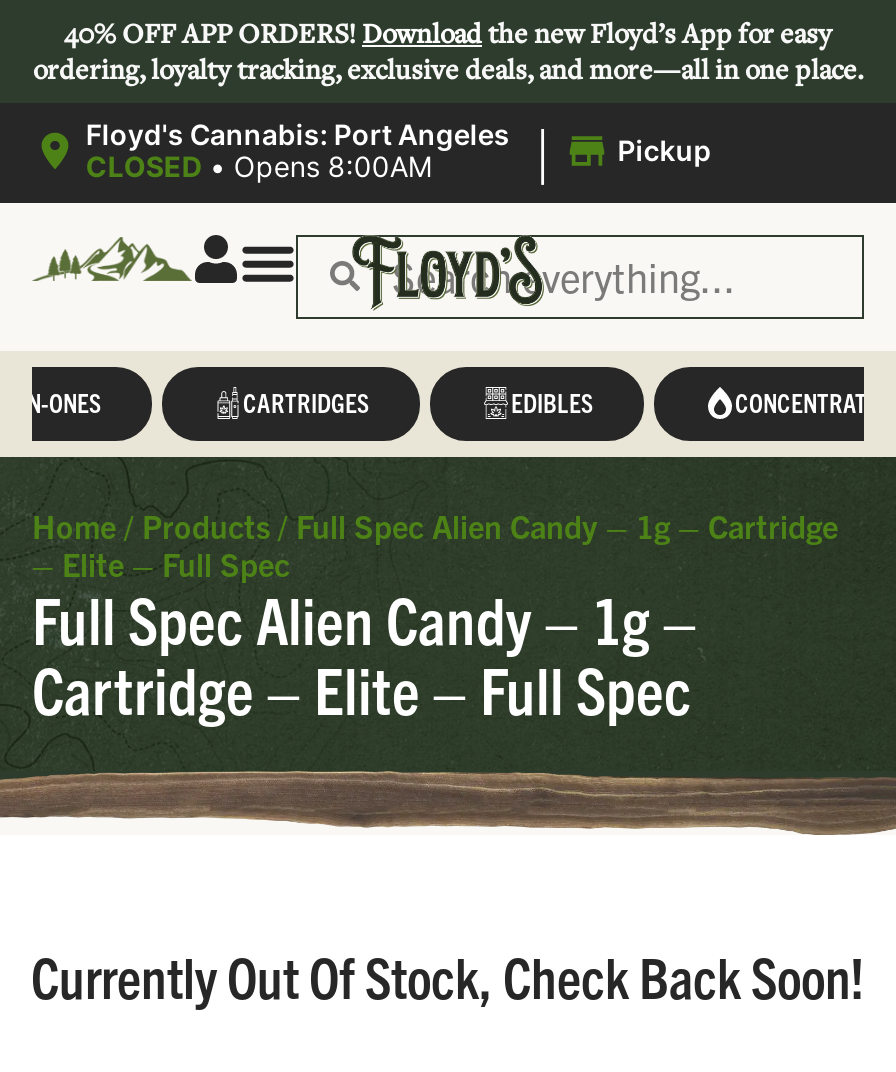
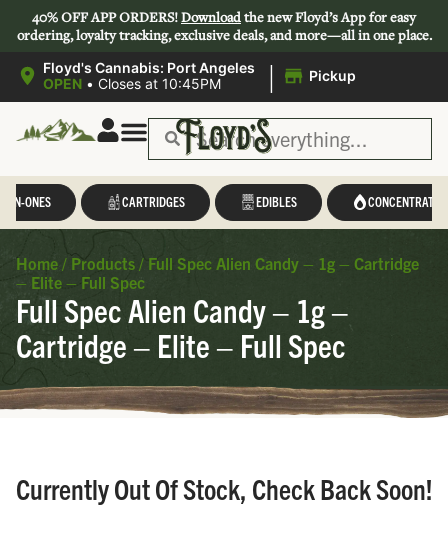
[86,149,432,183] CLOSED • Opens 8:00AM -> [43,75,221,92] OPEN • Closes at 10:45PM

